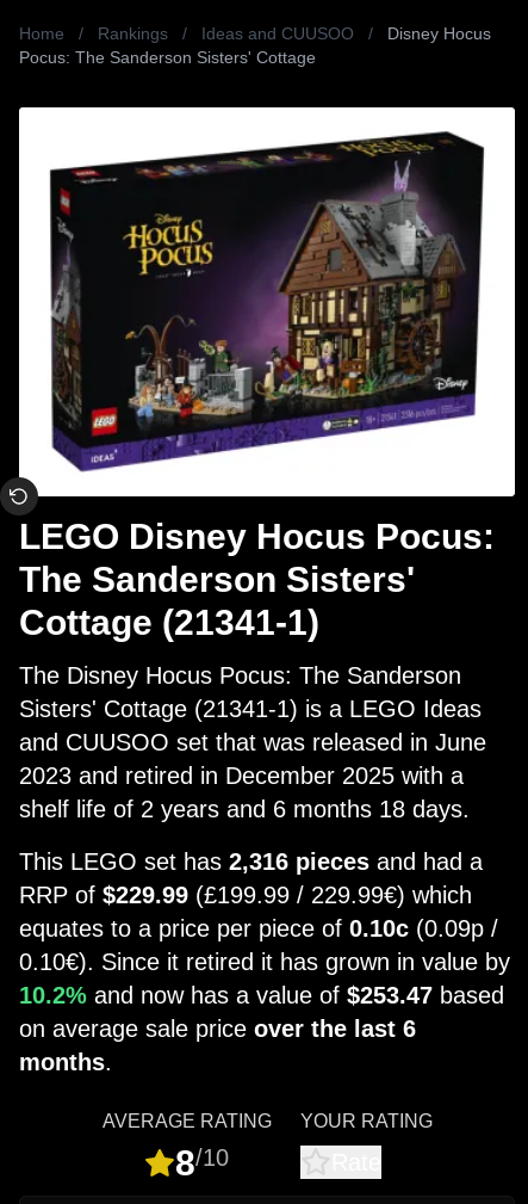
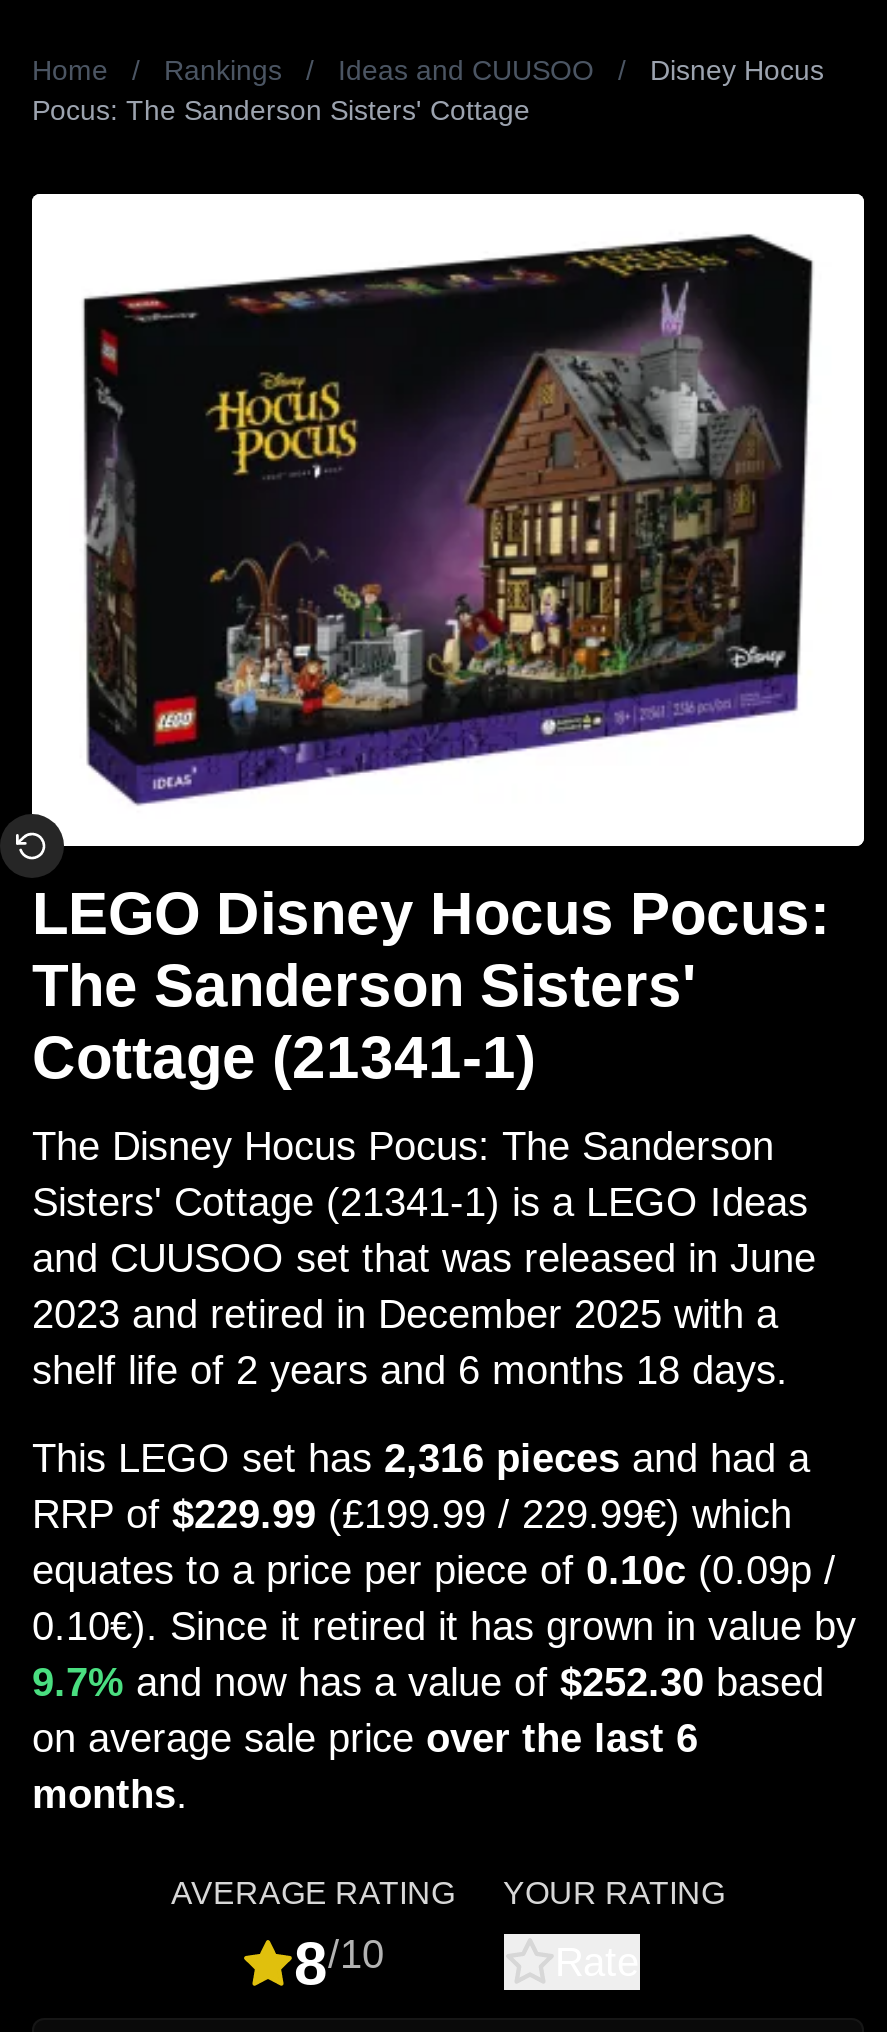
[19,982,504,1008] 10.2% and now has a value of $253.47 based -> [32,1659,824,1703] 9.7% and now has a value of $252.30 based

